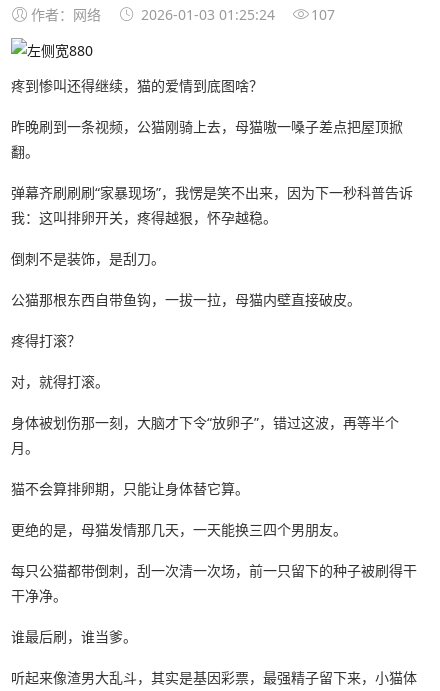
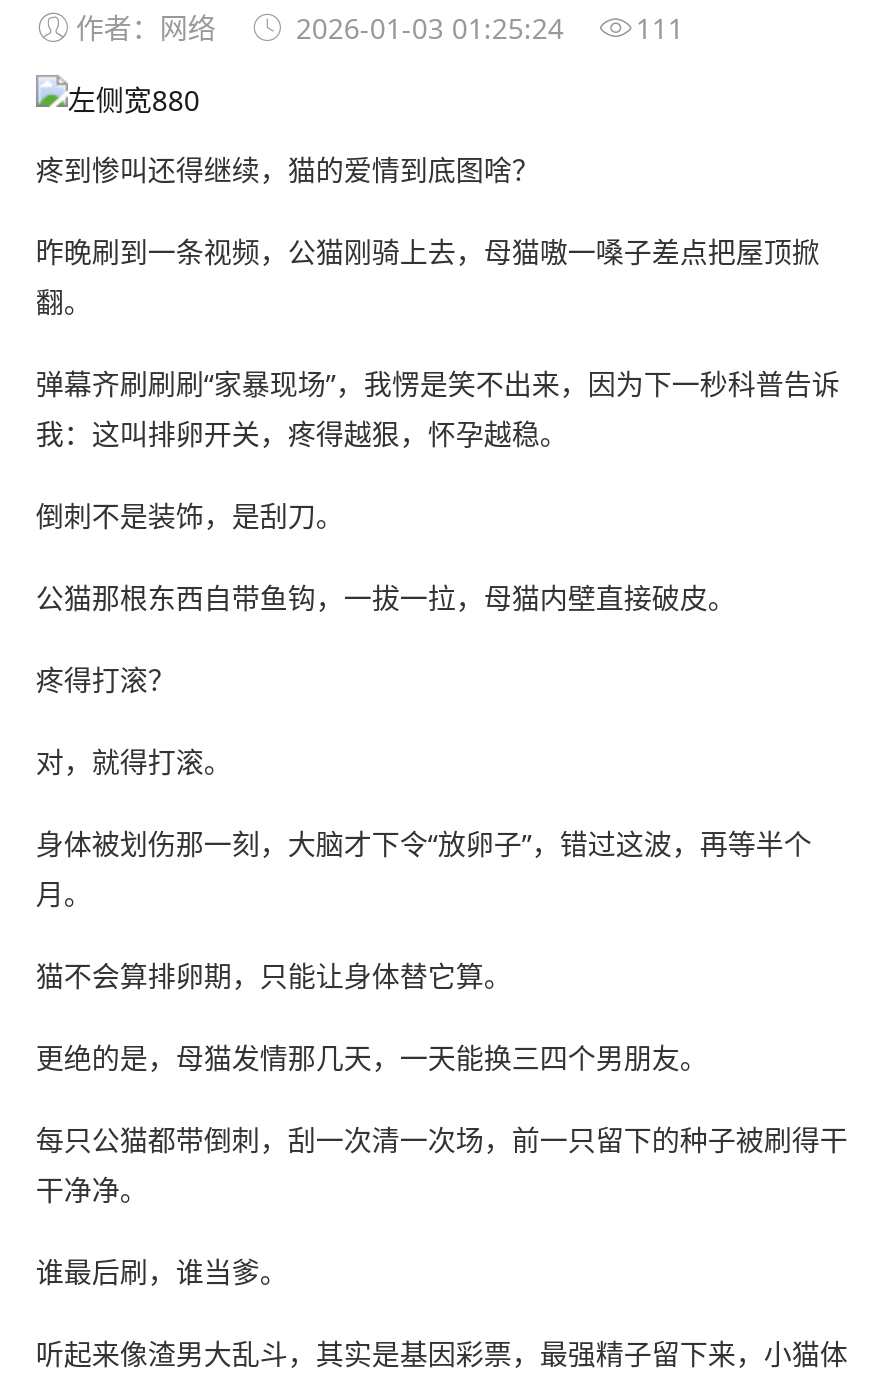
[31,5,335,24] 作者：网络 2026-01-03 01:25:24 107 -> [76,9,684,47] 作者：网络 2026-01-03 01:25:24 111

